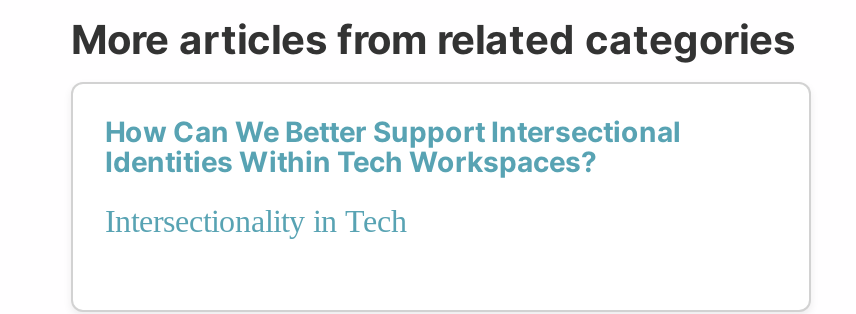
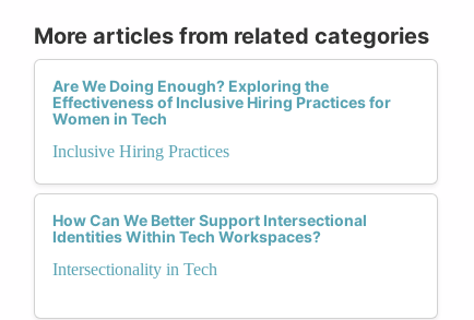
none -> [52,76,391,161] Are We Doing Enough? Exploring the | Effectiveness of Inclusive Hiring Practices for | Women in Tech | Inclusive Hiring Practices

